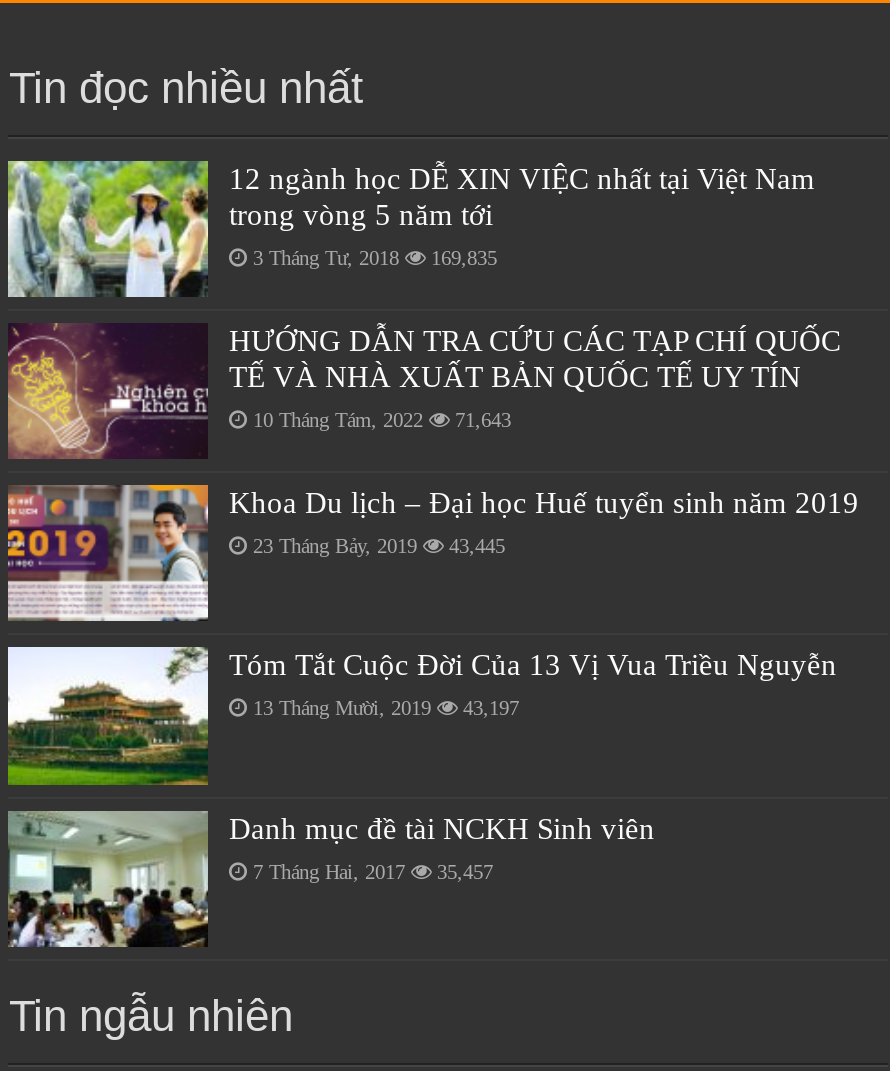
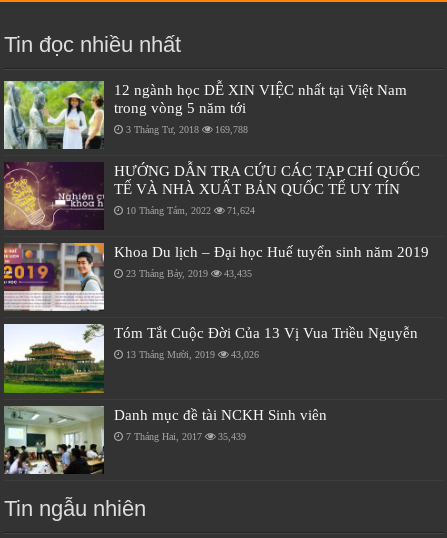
[253,247,497,269] 3 Tháng Tư, 2018 169,835 -> [126,124,248,135] 3 Tháng Tư, 2018 169,788
[253,409,511,431] 10 Tháng Tám, 2022 71,643 -> [126,205,255,216] 10 Tháng Tám, 2022 71,624
[253,536,505,558] 23 Tháng Bảy, 2019 43,445 -> [126,268,252,279] 23 Tháng Bảy, 2019 43,435
[253,698,519,720] 13 Tháng Mười, 2019 43,197 -> [126,349,259,360] 13 Tháng Mười, 2019 43,026
[253,860,493,882] 7 Tháng Hai, 2017 35,457 -> [126,431,246,442] 7 Tháng Hai, 2017 35,439

